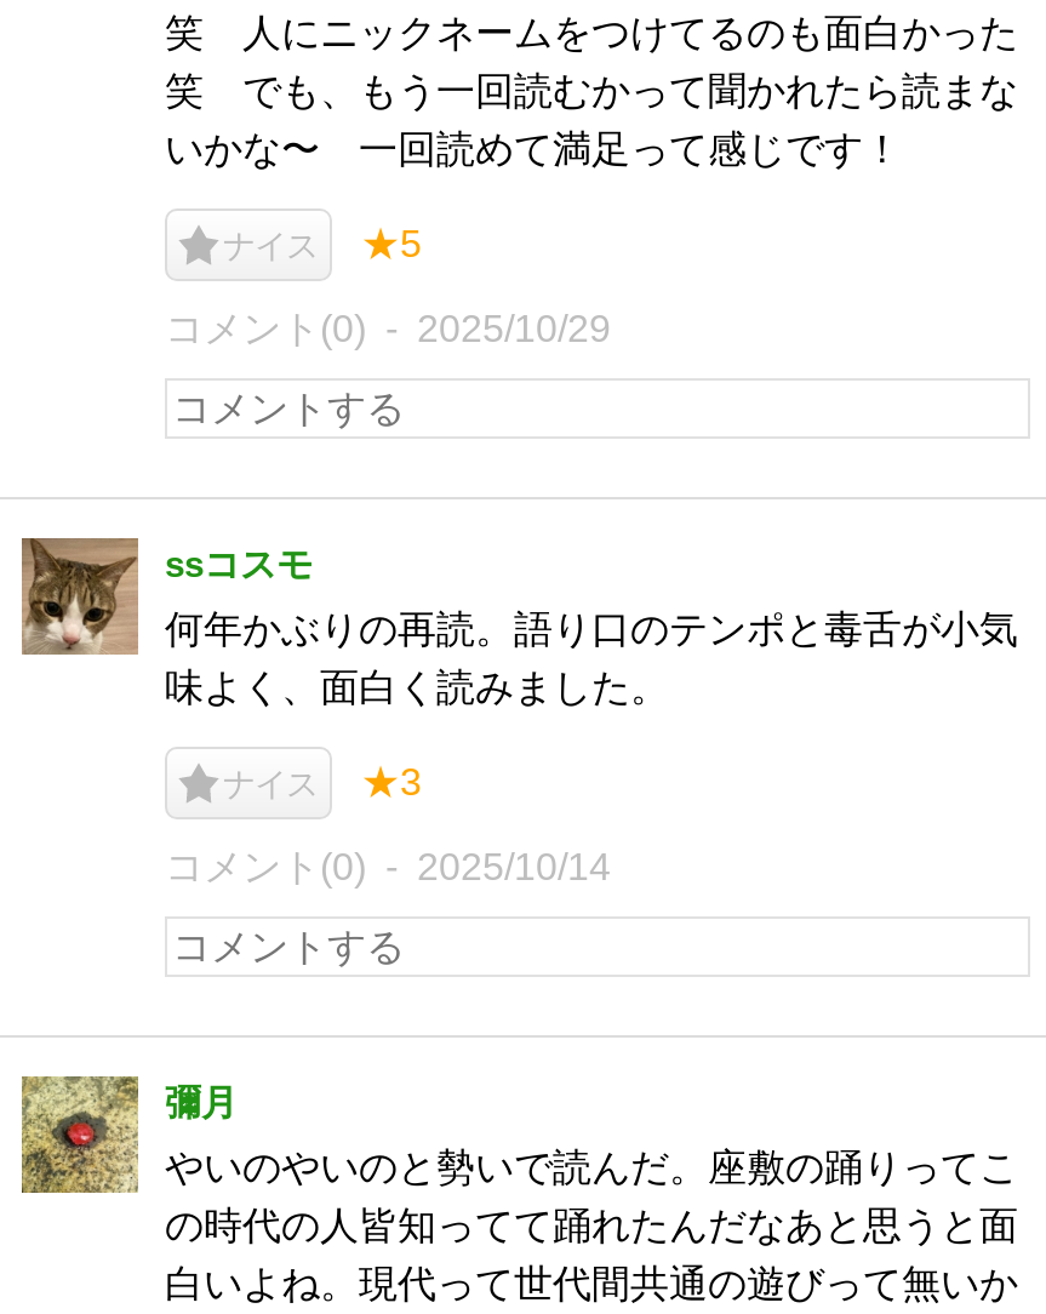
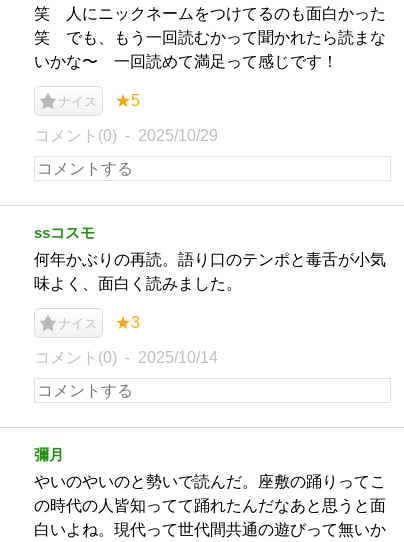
[19,536,141,657] [image] -> none
[19,1074,141,1195] [image] -> none

